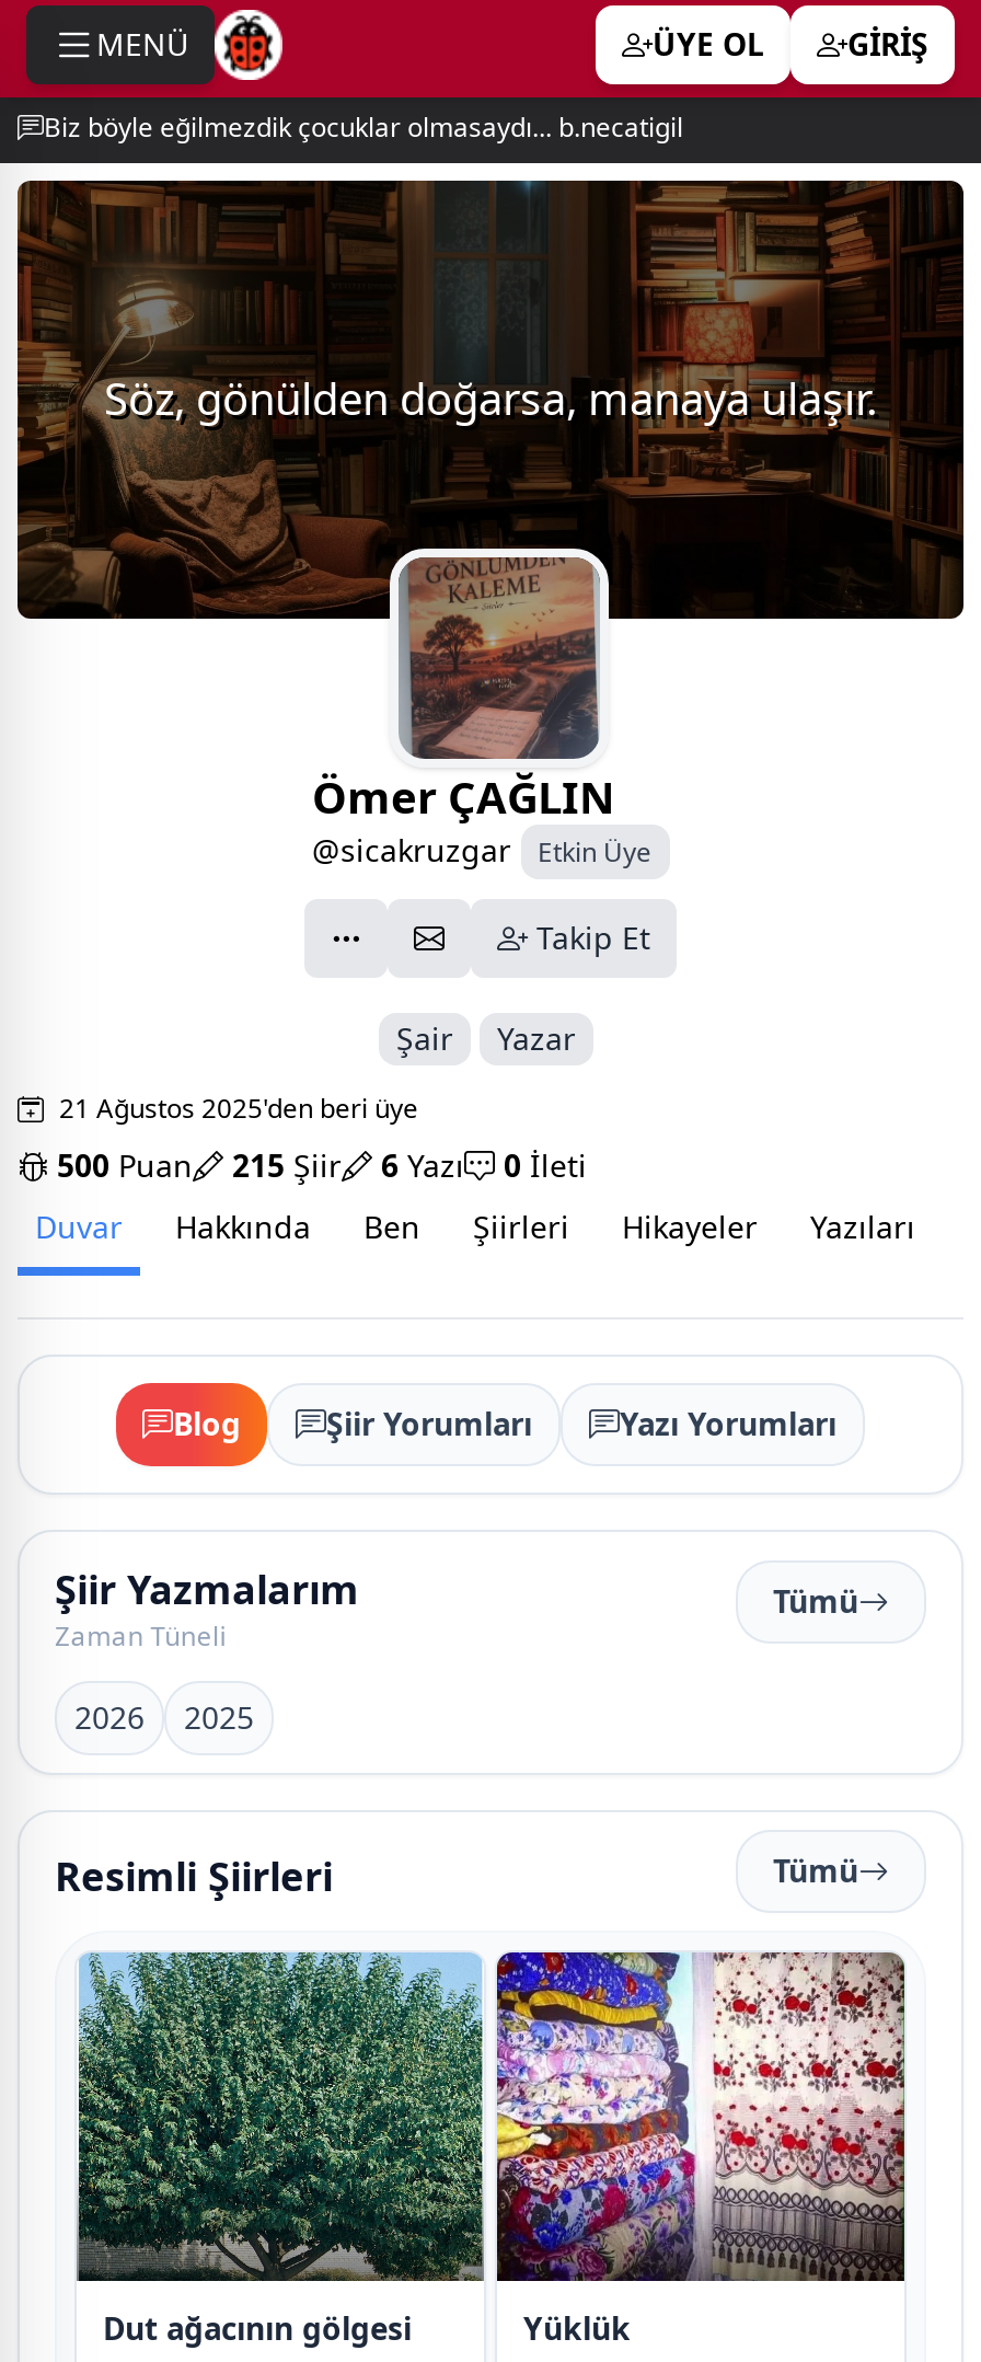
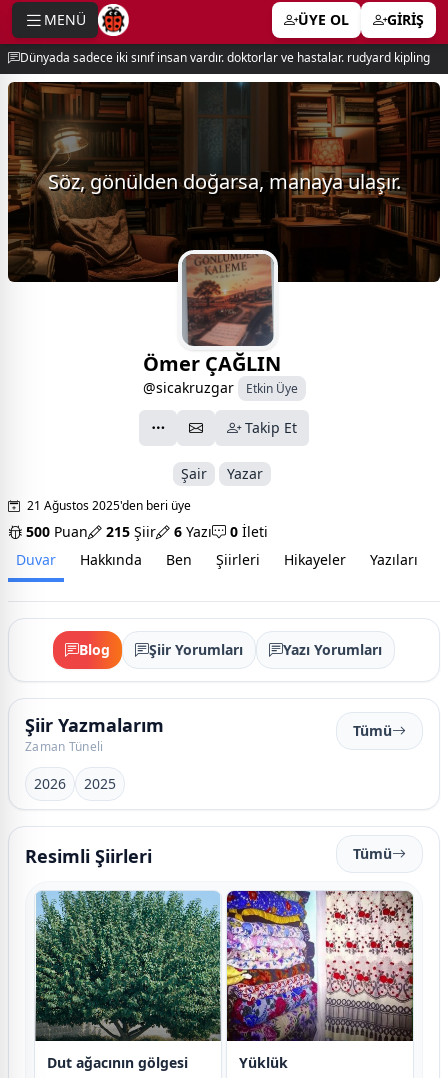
[44,108,683,146] Biz böyle eğilmezdik çocuklar olmasaydı... b.necatigil -> [20,49,430,66] Dünyada sadece iki sınıf insan vardır. doktorlar ve hastalar. rudyard kipling

